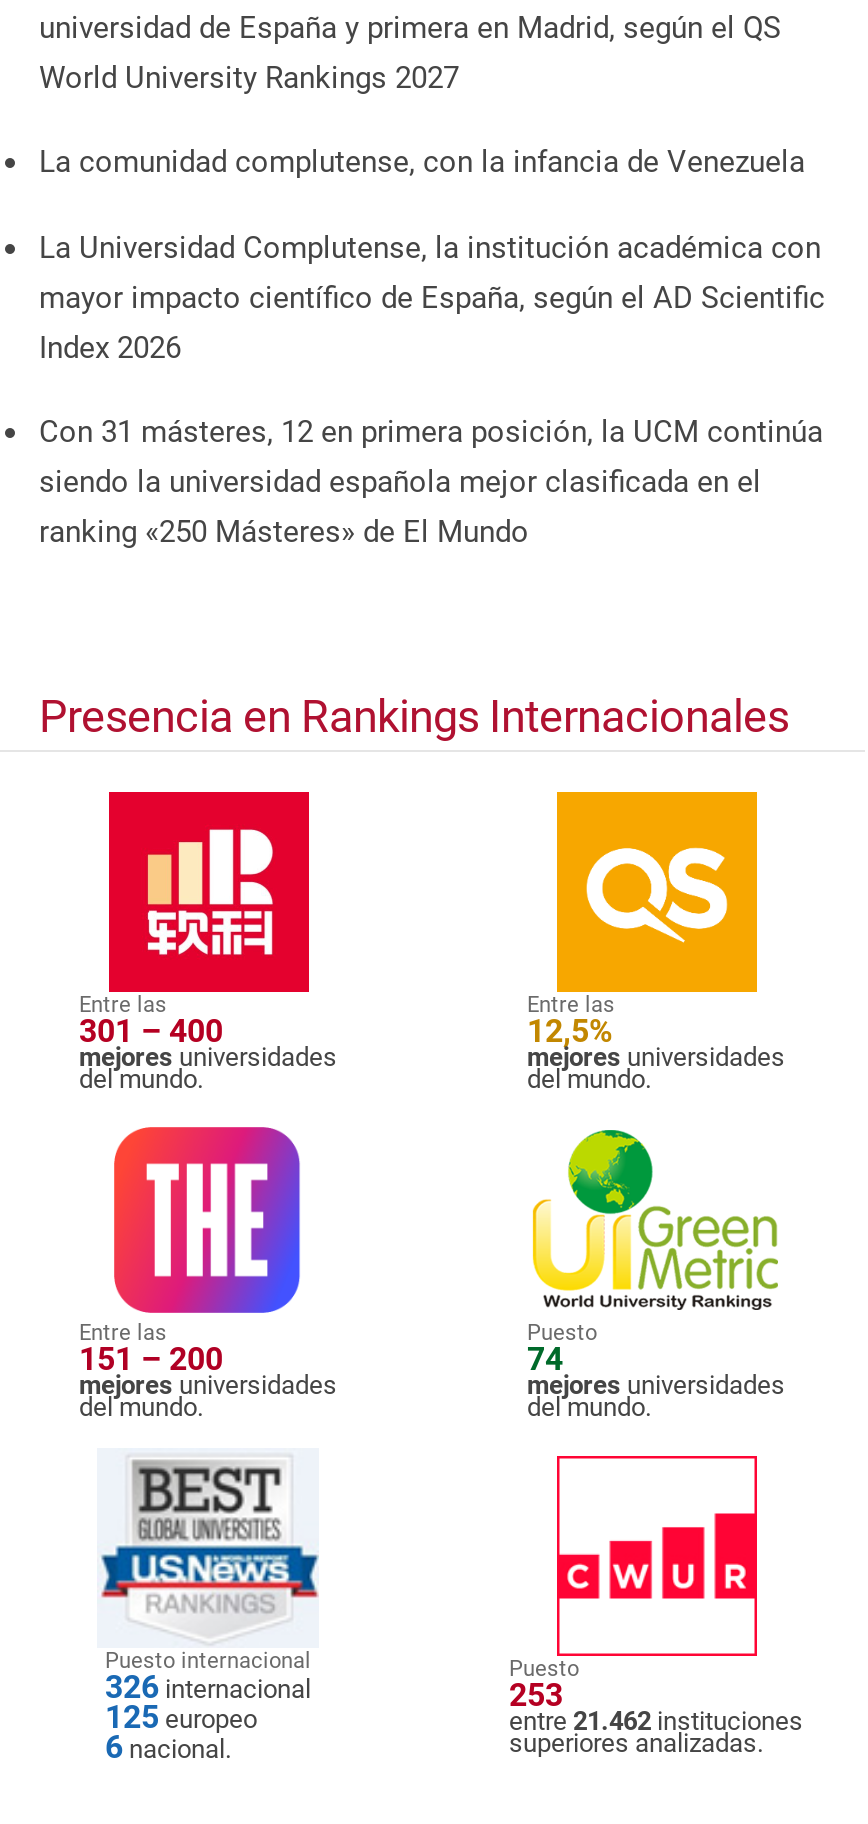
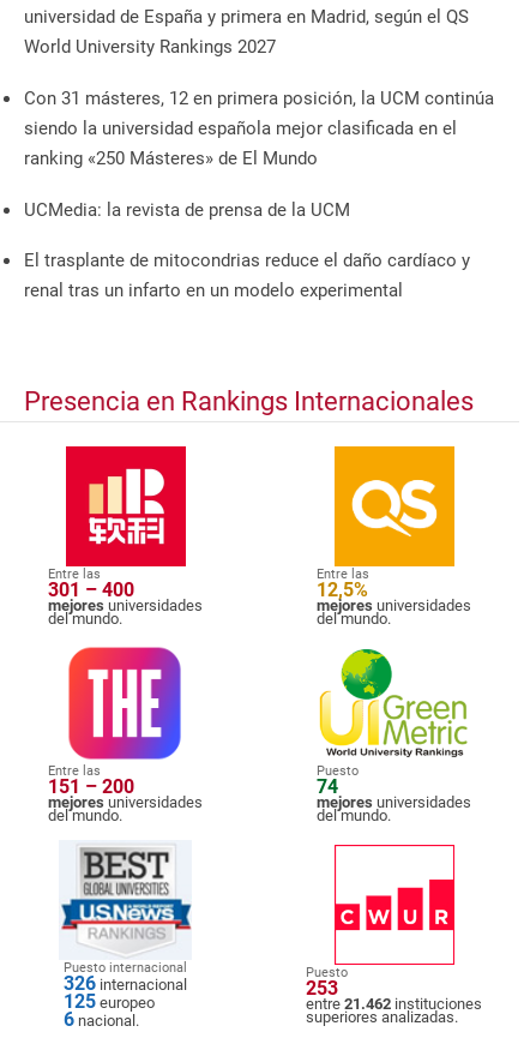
[39,144,825,365] La comunidad complutense, con la infancia de Venezuela | La Universidad Complutense, la institución académica con | mayor impacto científico de España, según el AD Scientific | Index 2026 -> none
moved [39,414,823,550] -> [24,88,494,169]: Con 31 másteres, 12 en primera posición, la UCM continúa | siendo la universidad española mejor clasificada en el | ranking «250 Másteres» de El Mundo
none -> [24,199,470,301] UCMedia: la revista de prensa de la UCM | El trasplante de mitocondrias reduce el daño cardíaco y | renal tras un infarto en un modelo experimental

